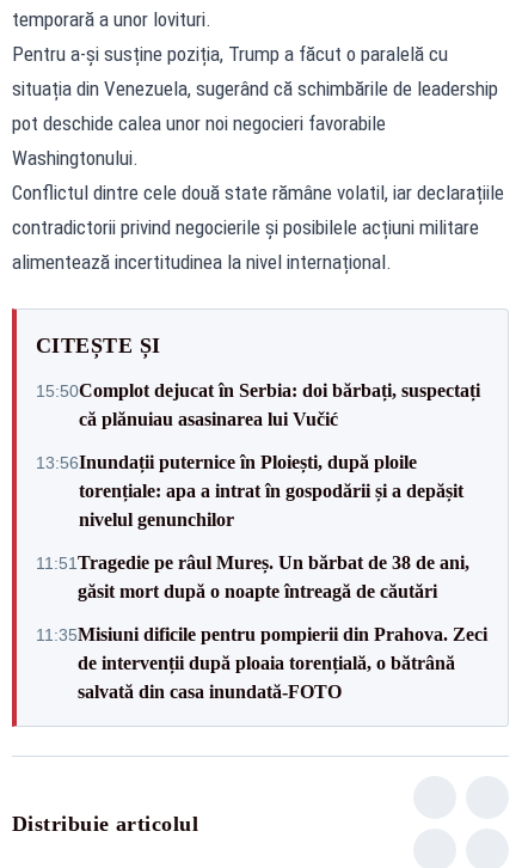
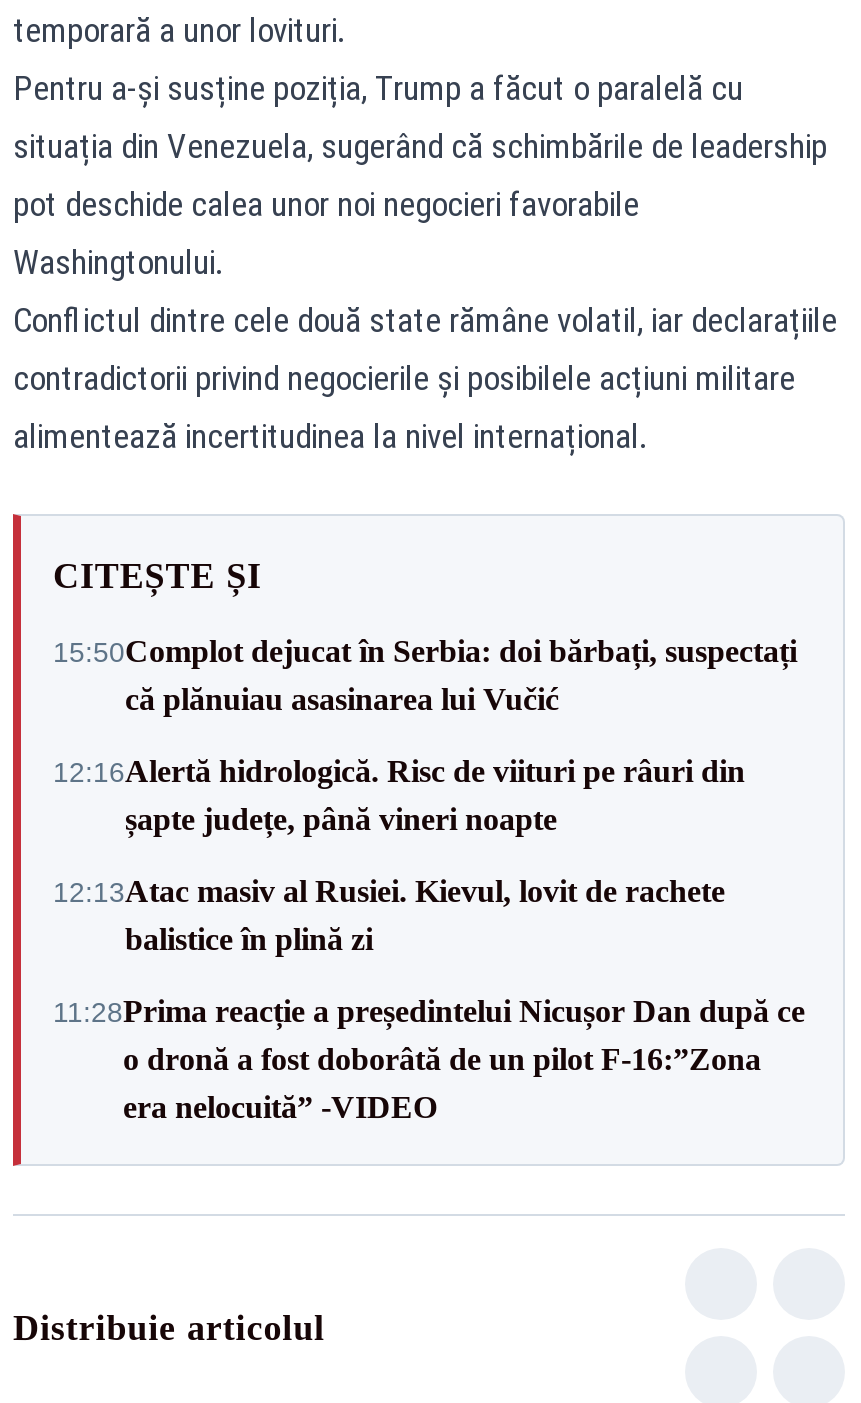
[36,451,463,529] 13:56Inundații puternice în Ploiești, după ploile | torențiale: apa a intrat în gospodării și a depășit | nivelul genunchilor -> [53,754,745,836] 12:16Alertă hidrologică. Risc de viituri pe râuri din | șapte județe, până vineri noapte
[36,552,469,601] 11:51Tragedie pe râul Mureș. Un bărbat de 38 de ani, | găsit mort după o noapte întreagă de căutări -> [53,874,725,956] 12:13Atac masiv al Rusiei. Kievul, lovit de rachete | balistice în plină zi
[36,624,487,701] 11:35Misiuni dificile pentru pompierii din Prahova. Zeci | de intervenții după ploaia torențială, o bătrână | salvată din casa inundată-FOTO -> [53,994,805,1124] 11:28Prima reacție a președintelui Nicușor Dan după ce | o dronă a fost doborâtă de un pilot F-16:”Zona | era nelocuită” -VIDEO

